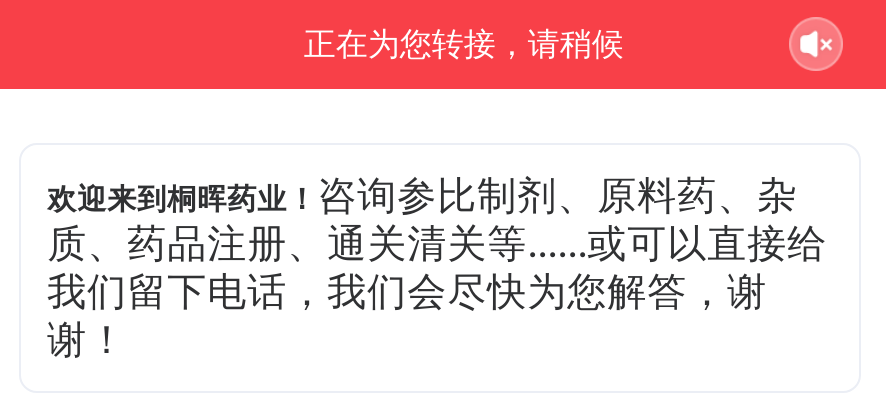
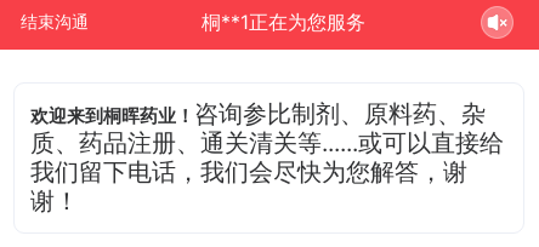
[304,24,624,62] 正在为您转接，请稍候 -> [21,10,365,33] 结束沟通 | 桐**1正在为您服务

